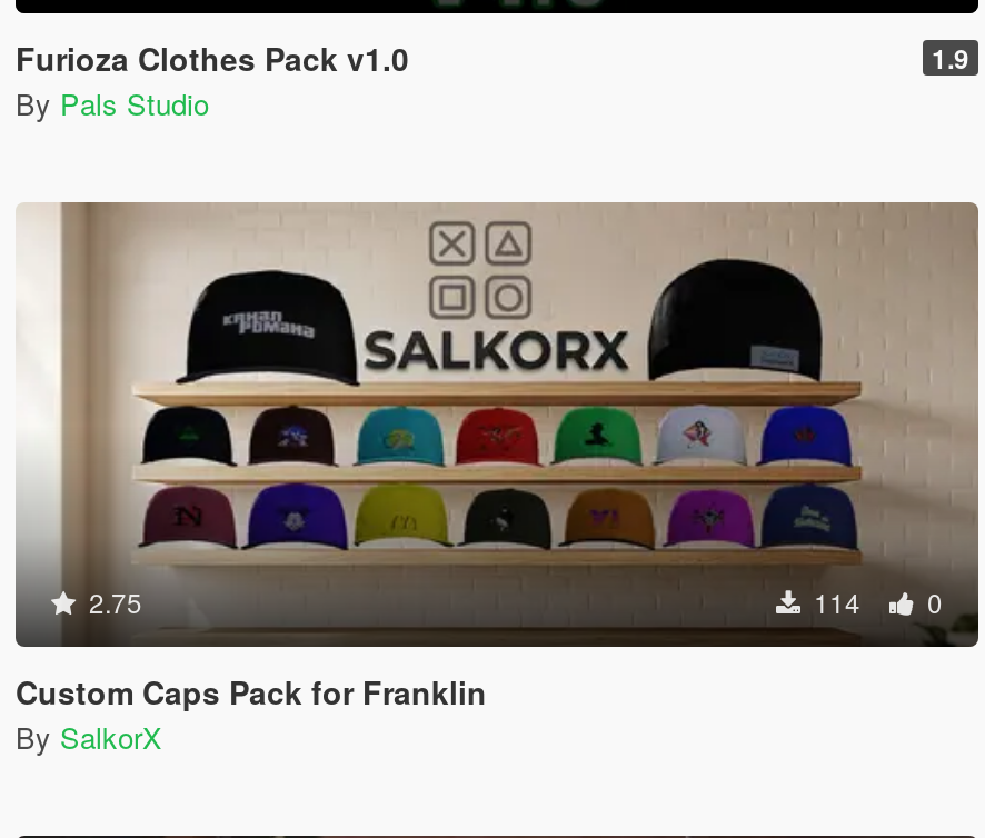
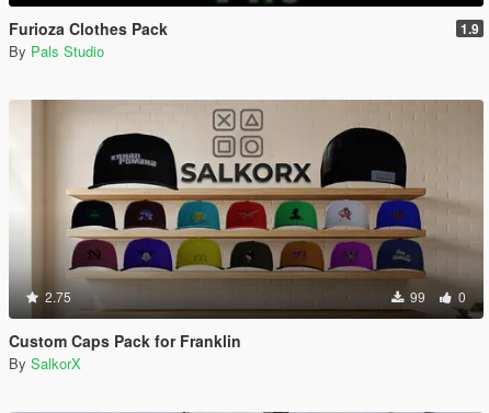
[16,36,409,80] Furioza Clothes Pack v1.0 -> [9,18,168,39] Furioza Clothes Pack
[807,582,943,620] 114 0 -> [407,287,466,306] 99 0

